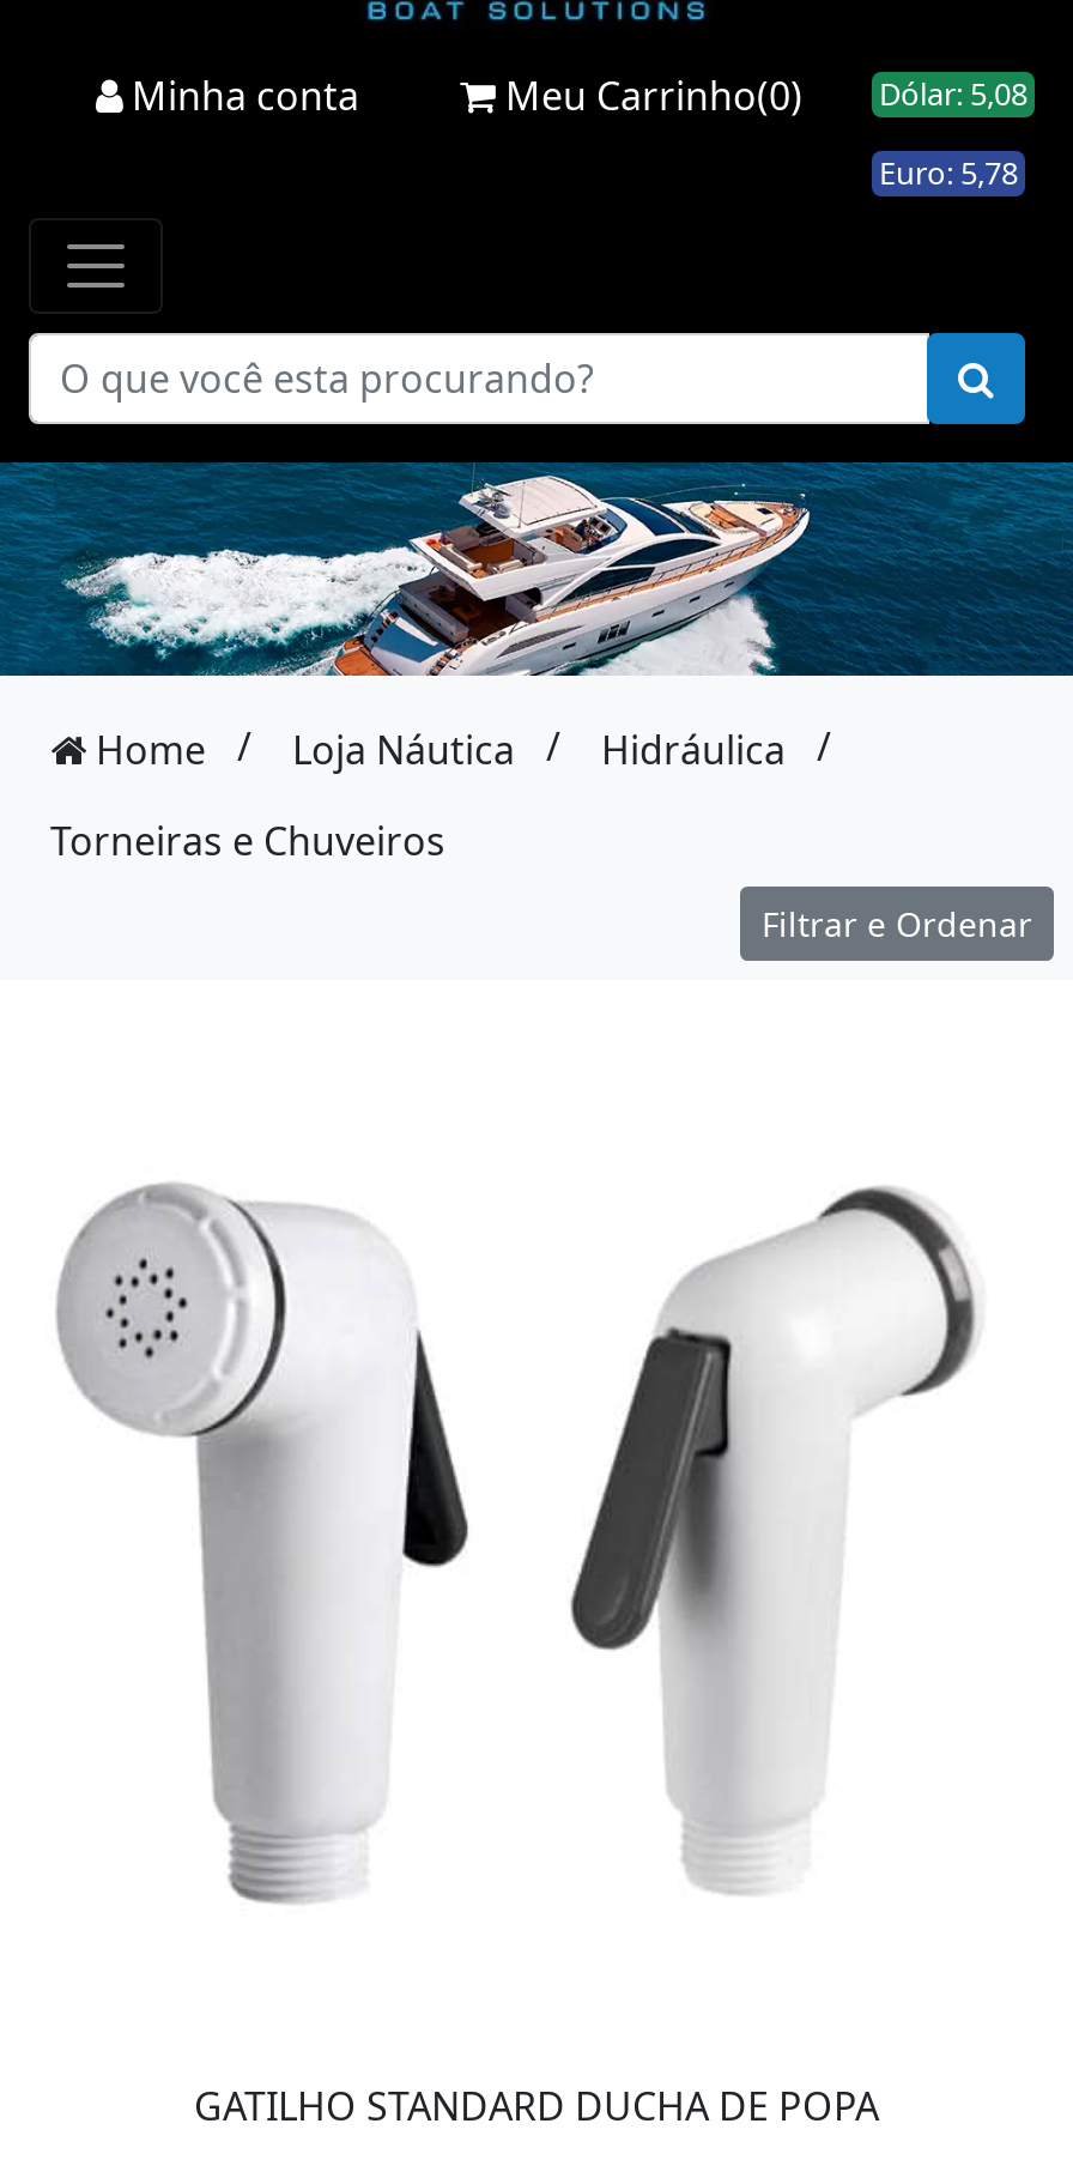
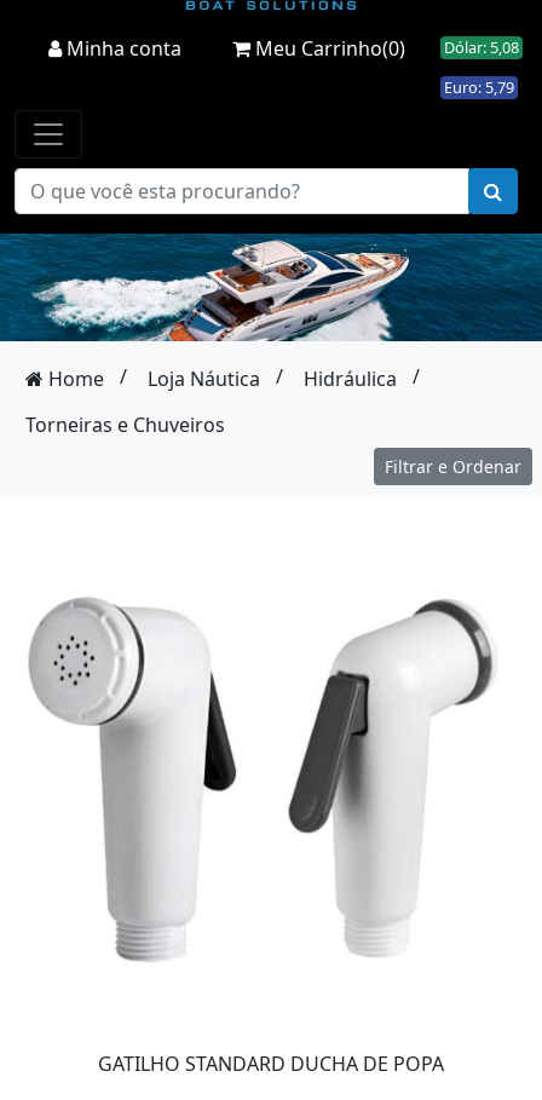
[872,150,1025,193] Euro: 5,78 -> [440,76,518,98] Euro: 5,79

